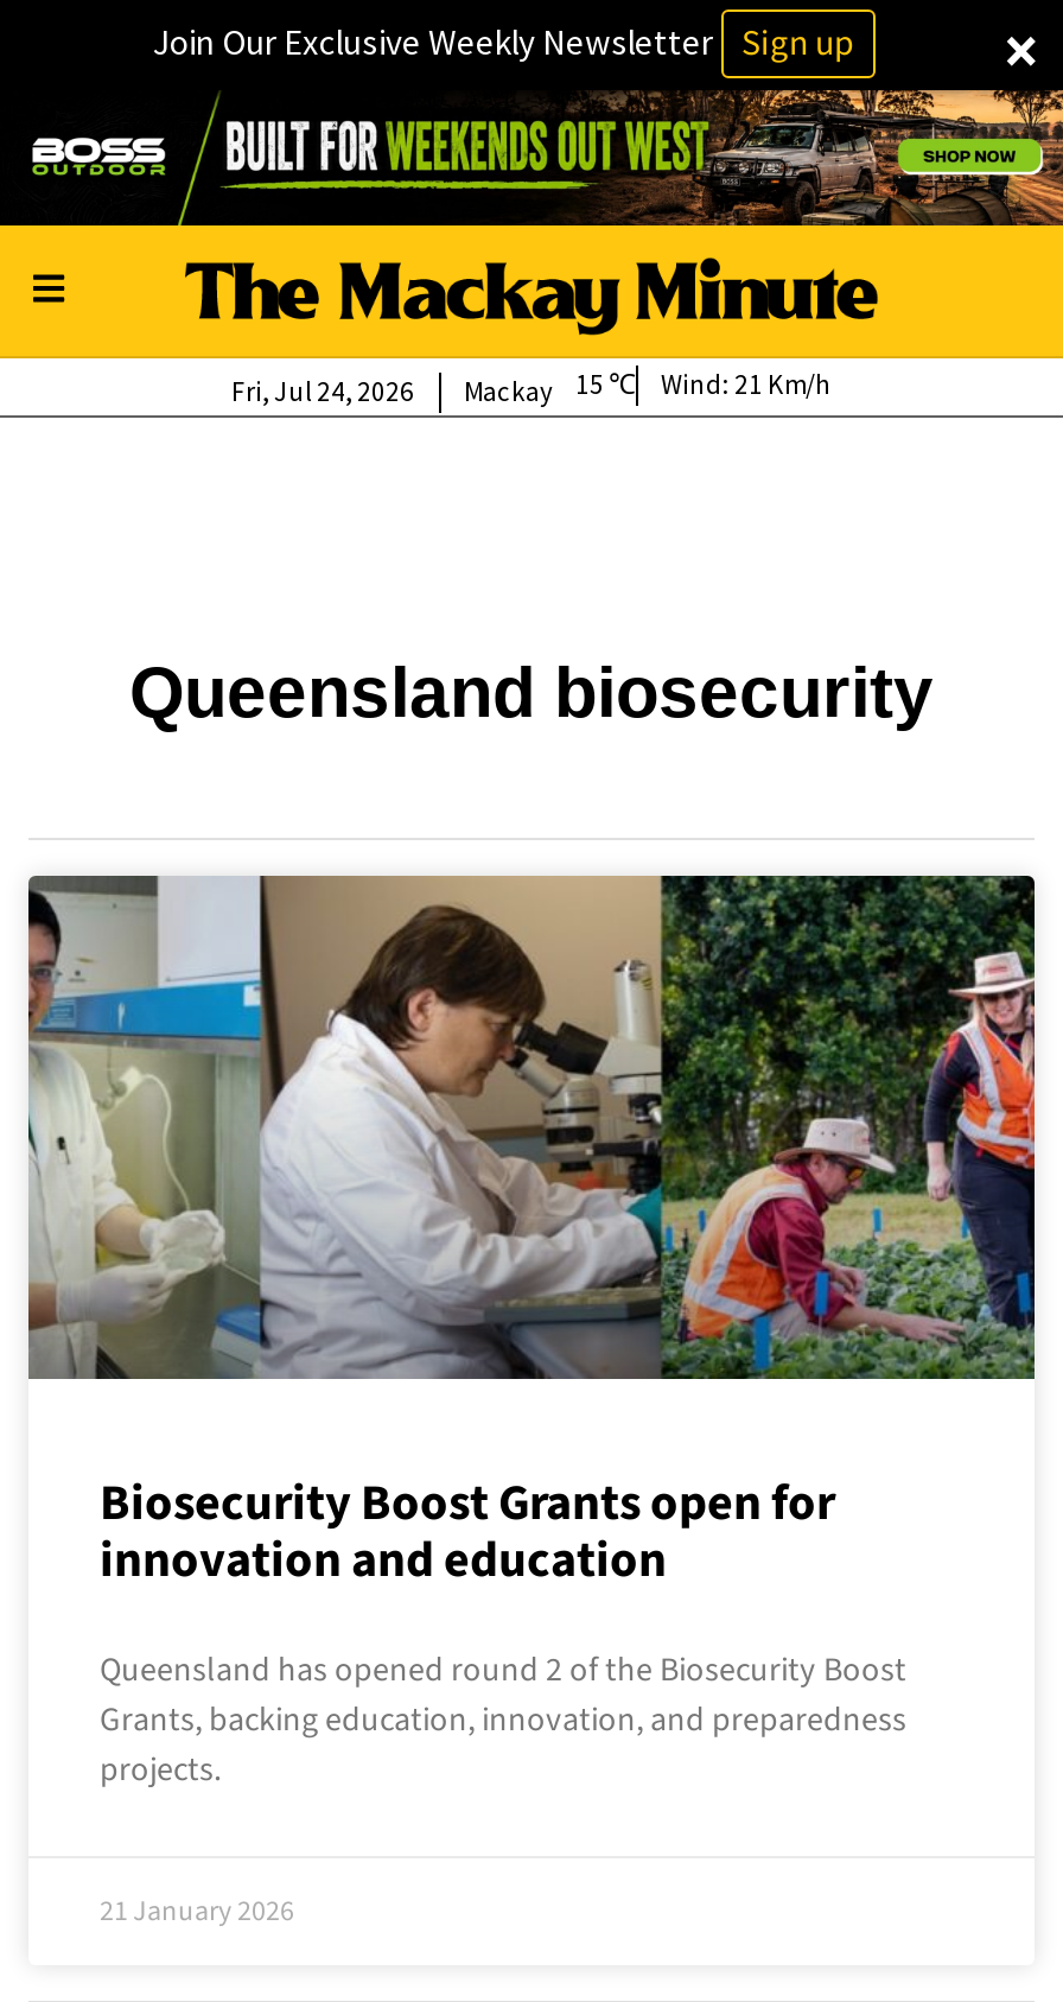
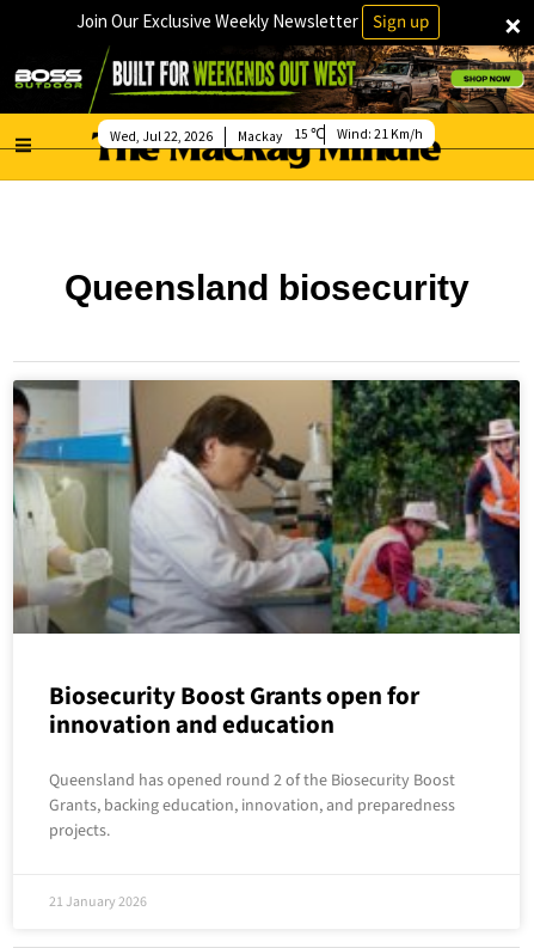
[231,369,832,408] Fri, Jul 24, 2026 Mackay 15 Wind: 21 Km/h -> [110,125,423,145] Wed, Jul 22, 2026 Mackay 15 Wind: 21 Km/h

